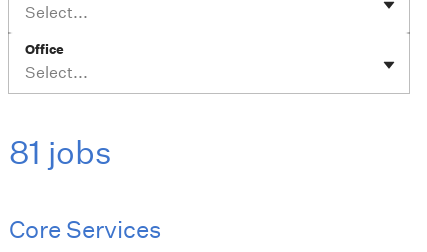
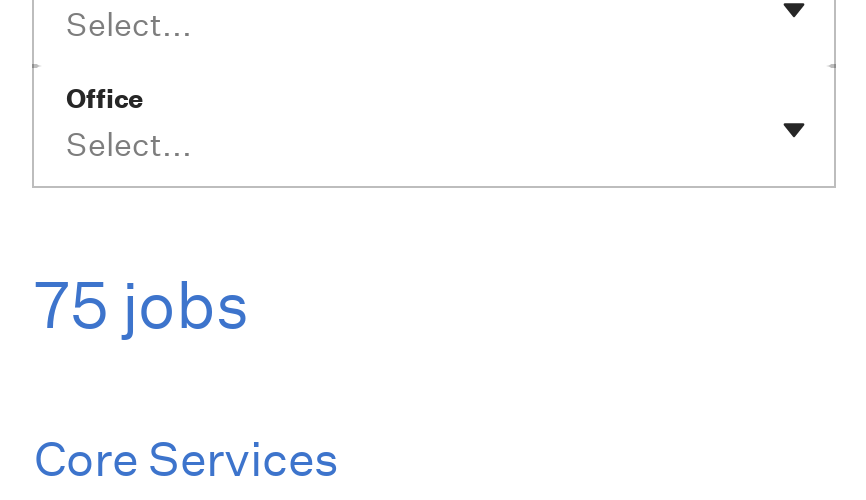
[9,133,112,172] 81 jobs -> [34,266,250,344] 75 jobs

